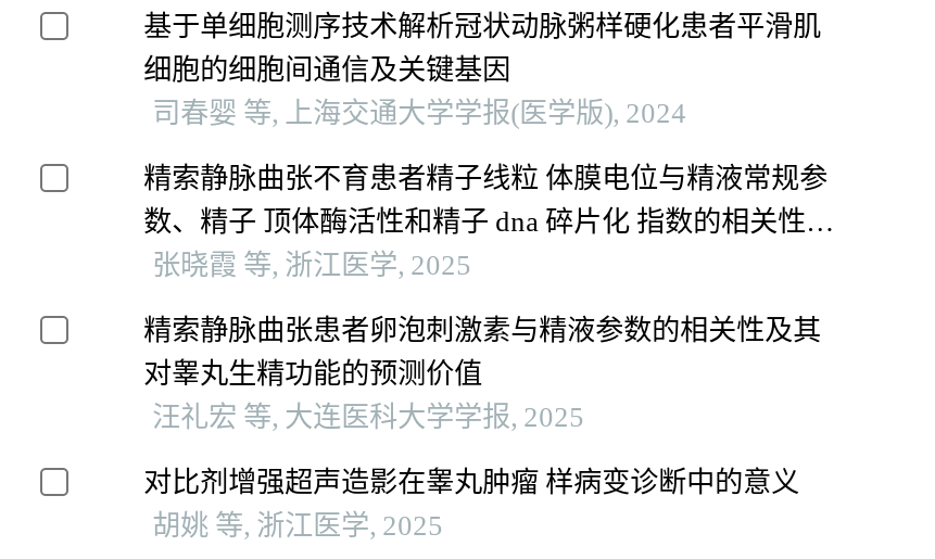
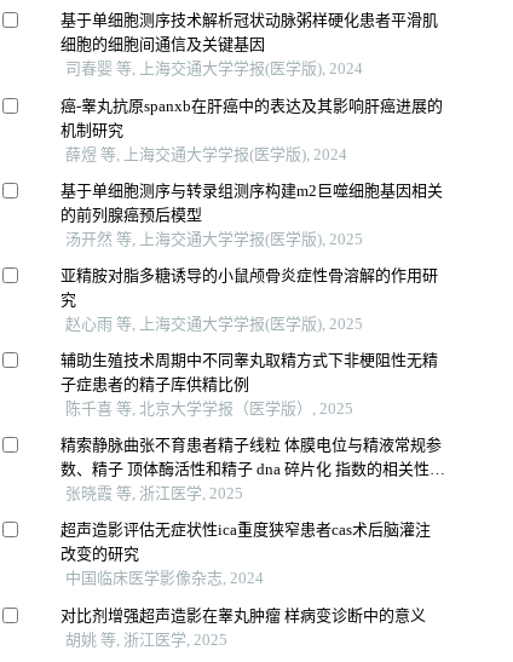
none -> [60,96,442,418] 癌-睾丸抗原spanxb在肝癌中的表达及其影响肝癌进展的 | 机制研究 | 薛煜 等, 上海交通大学学报(医学版), 2024 | 基于单细胞测序与转录组测序构建m2巨噬细胞基因相关 | 的前列腺癌预后模型 | 汤开然 等, 上海交通大学学报(医学版), 2025 | 亚精胺对脂多糖诱导的小鼠颅骨炎症性骨溶解的作用研 | 究 | 赵心雨 等, 上海交通大学学报(医学版), 2025 | 辅助生殖技术周期中不同睾丸取精方式下非梗阻性无精 | 子症患者的精子库供精比例 | 陈千喜 等, 北京大学学报（医学版）, 2025
[144,314,821,434] 精索静脉曲张患者卵泡刺激素与精液参数的相关性及其 | 对睾丸生精功能的预测价值 | 汪礼宏 等, 大连医科大学学报, 2025 -> [60,521,430,587] 超声造影评估无症状性ica重度狭窄患者cas术后脑灌注 | 改变的研究 | 中国临床医学影像杂志, 2024

